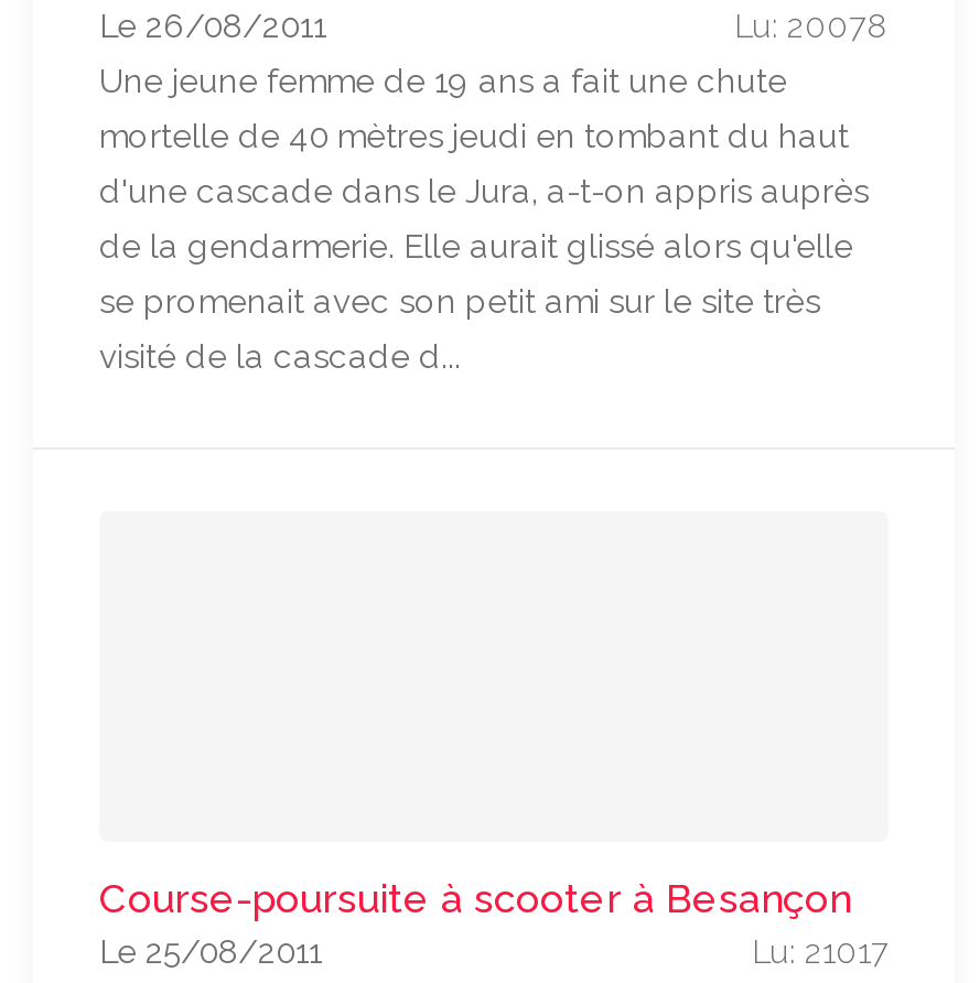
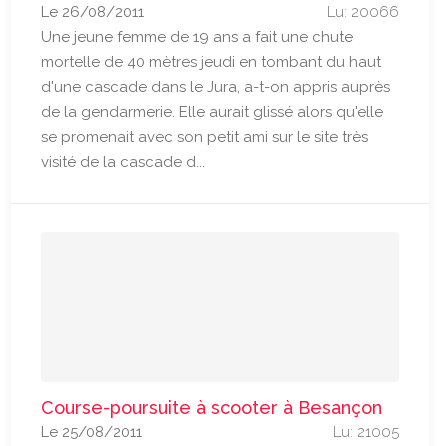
[734,7,889,46] Lu: 20078 -> [327,3,399,21] Lu: 20066
[752,932,889,972] Lu: 21017 -> [333,423,399,441] Lu: 21005

